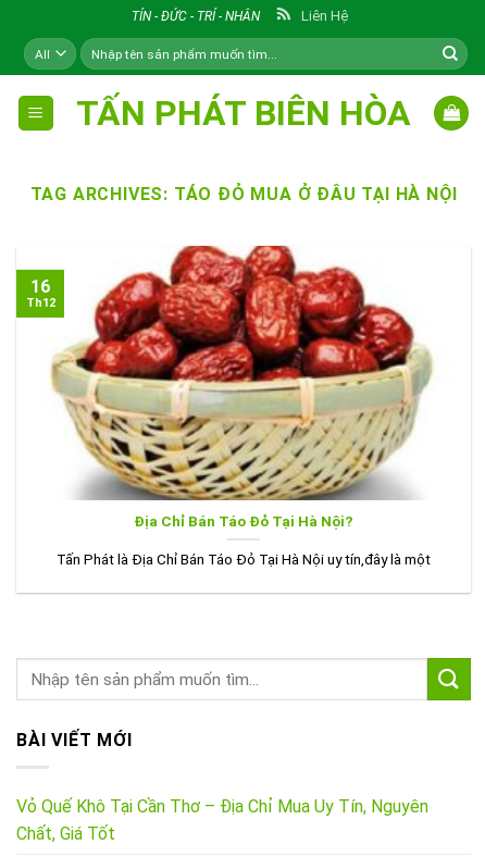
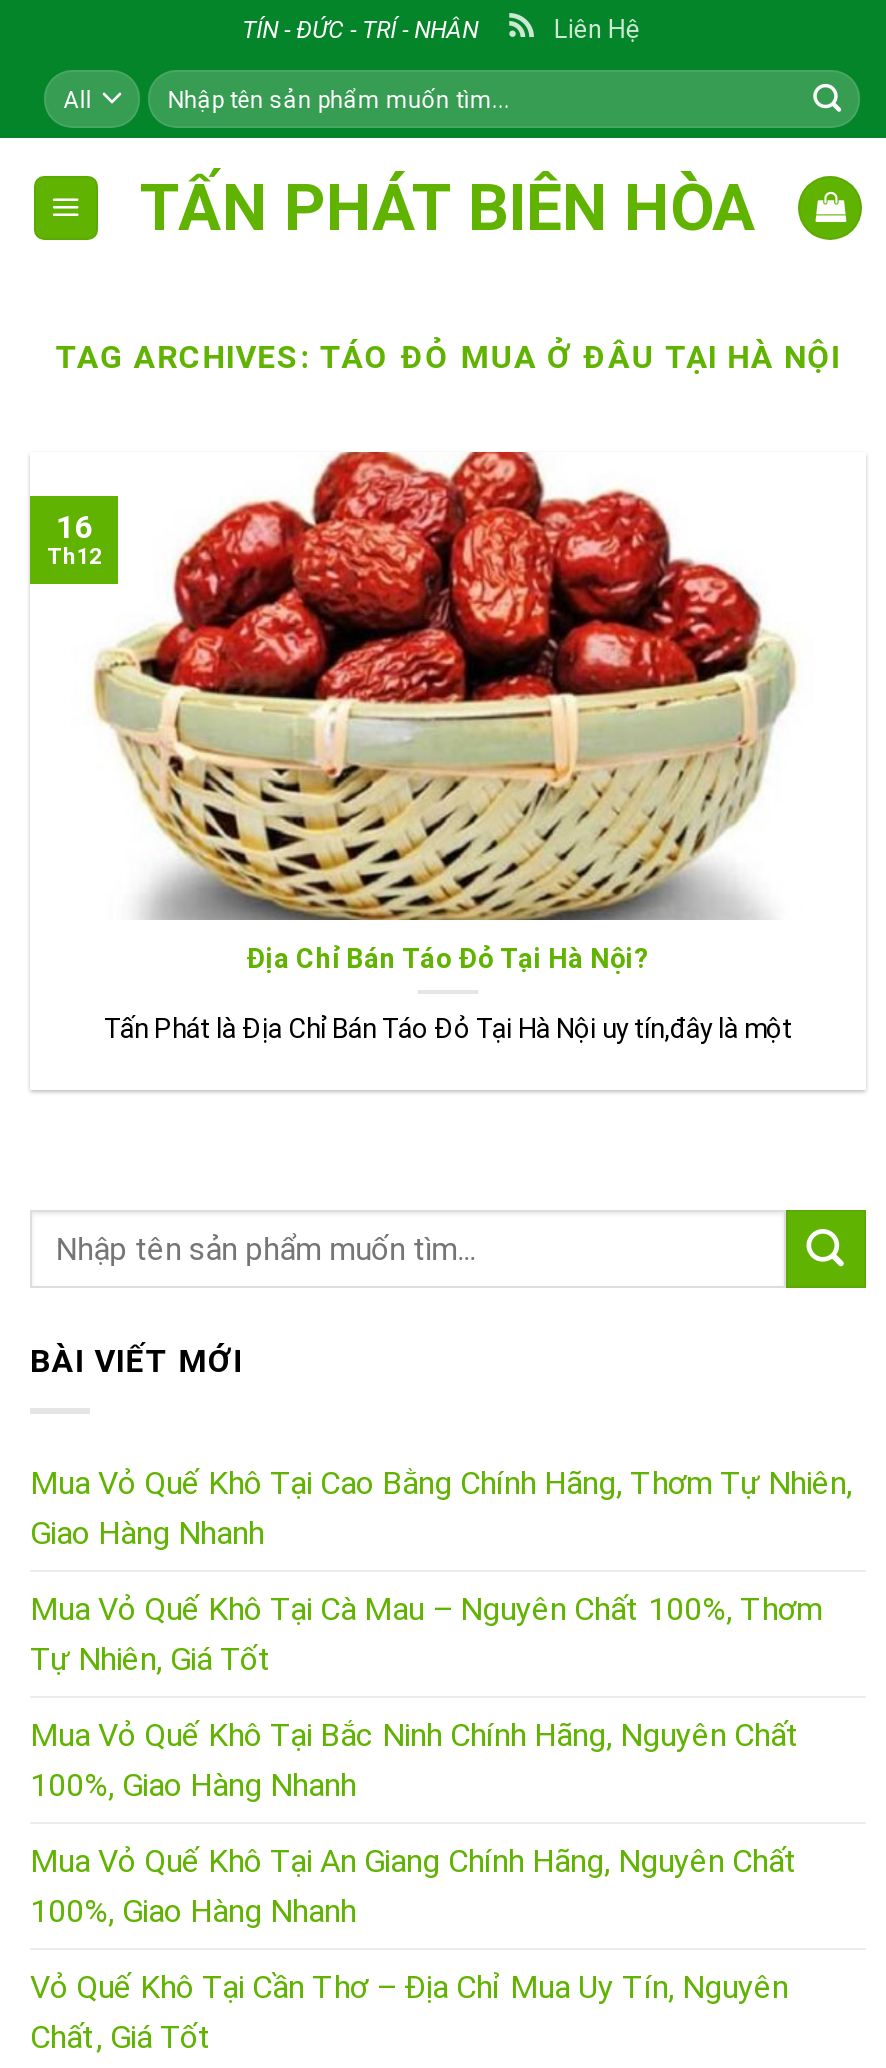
none -> [30,1463,852,1929] Mua Vỏ Quế Khô Tại Cao Bằng Chính Hãng, Thơm Tự Nhiên, | Giao Hàng Nhanh | Mua Vỏ Quế Khô Tại Cà Mau – Nguyên Chất 100%, Thơm | Tự Nhiên, Giá Tốt | Mua Vỏ Quế Khô Tại Bắc Ninh Chính Hãng, Nguyên Chất | 100%, Giao Hàng Nhanh | Mua Vỏ Quế Khô Tại An Giang Chính Hãng, Nguyên Chất | 100%, Giao Hàng Nhanh

